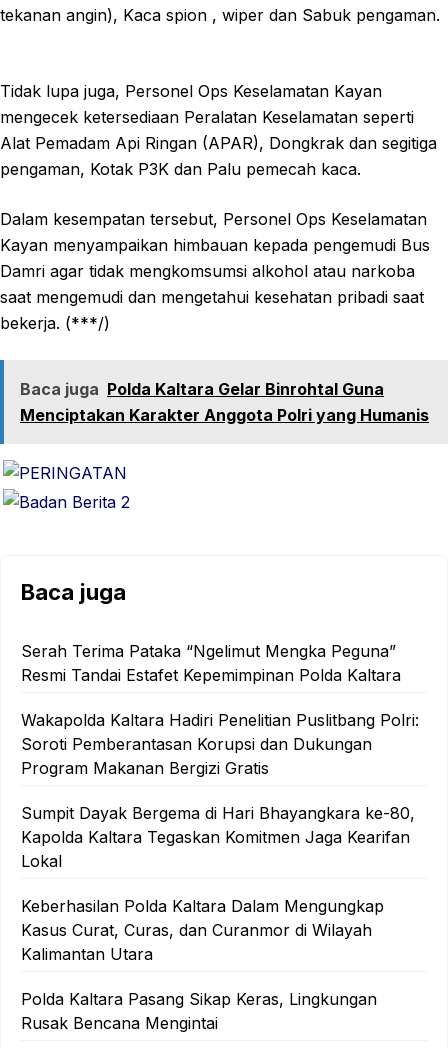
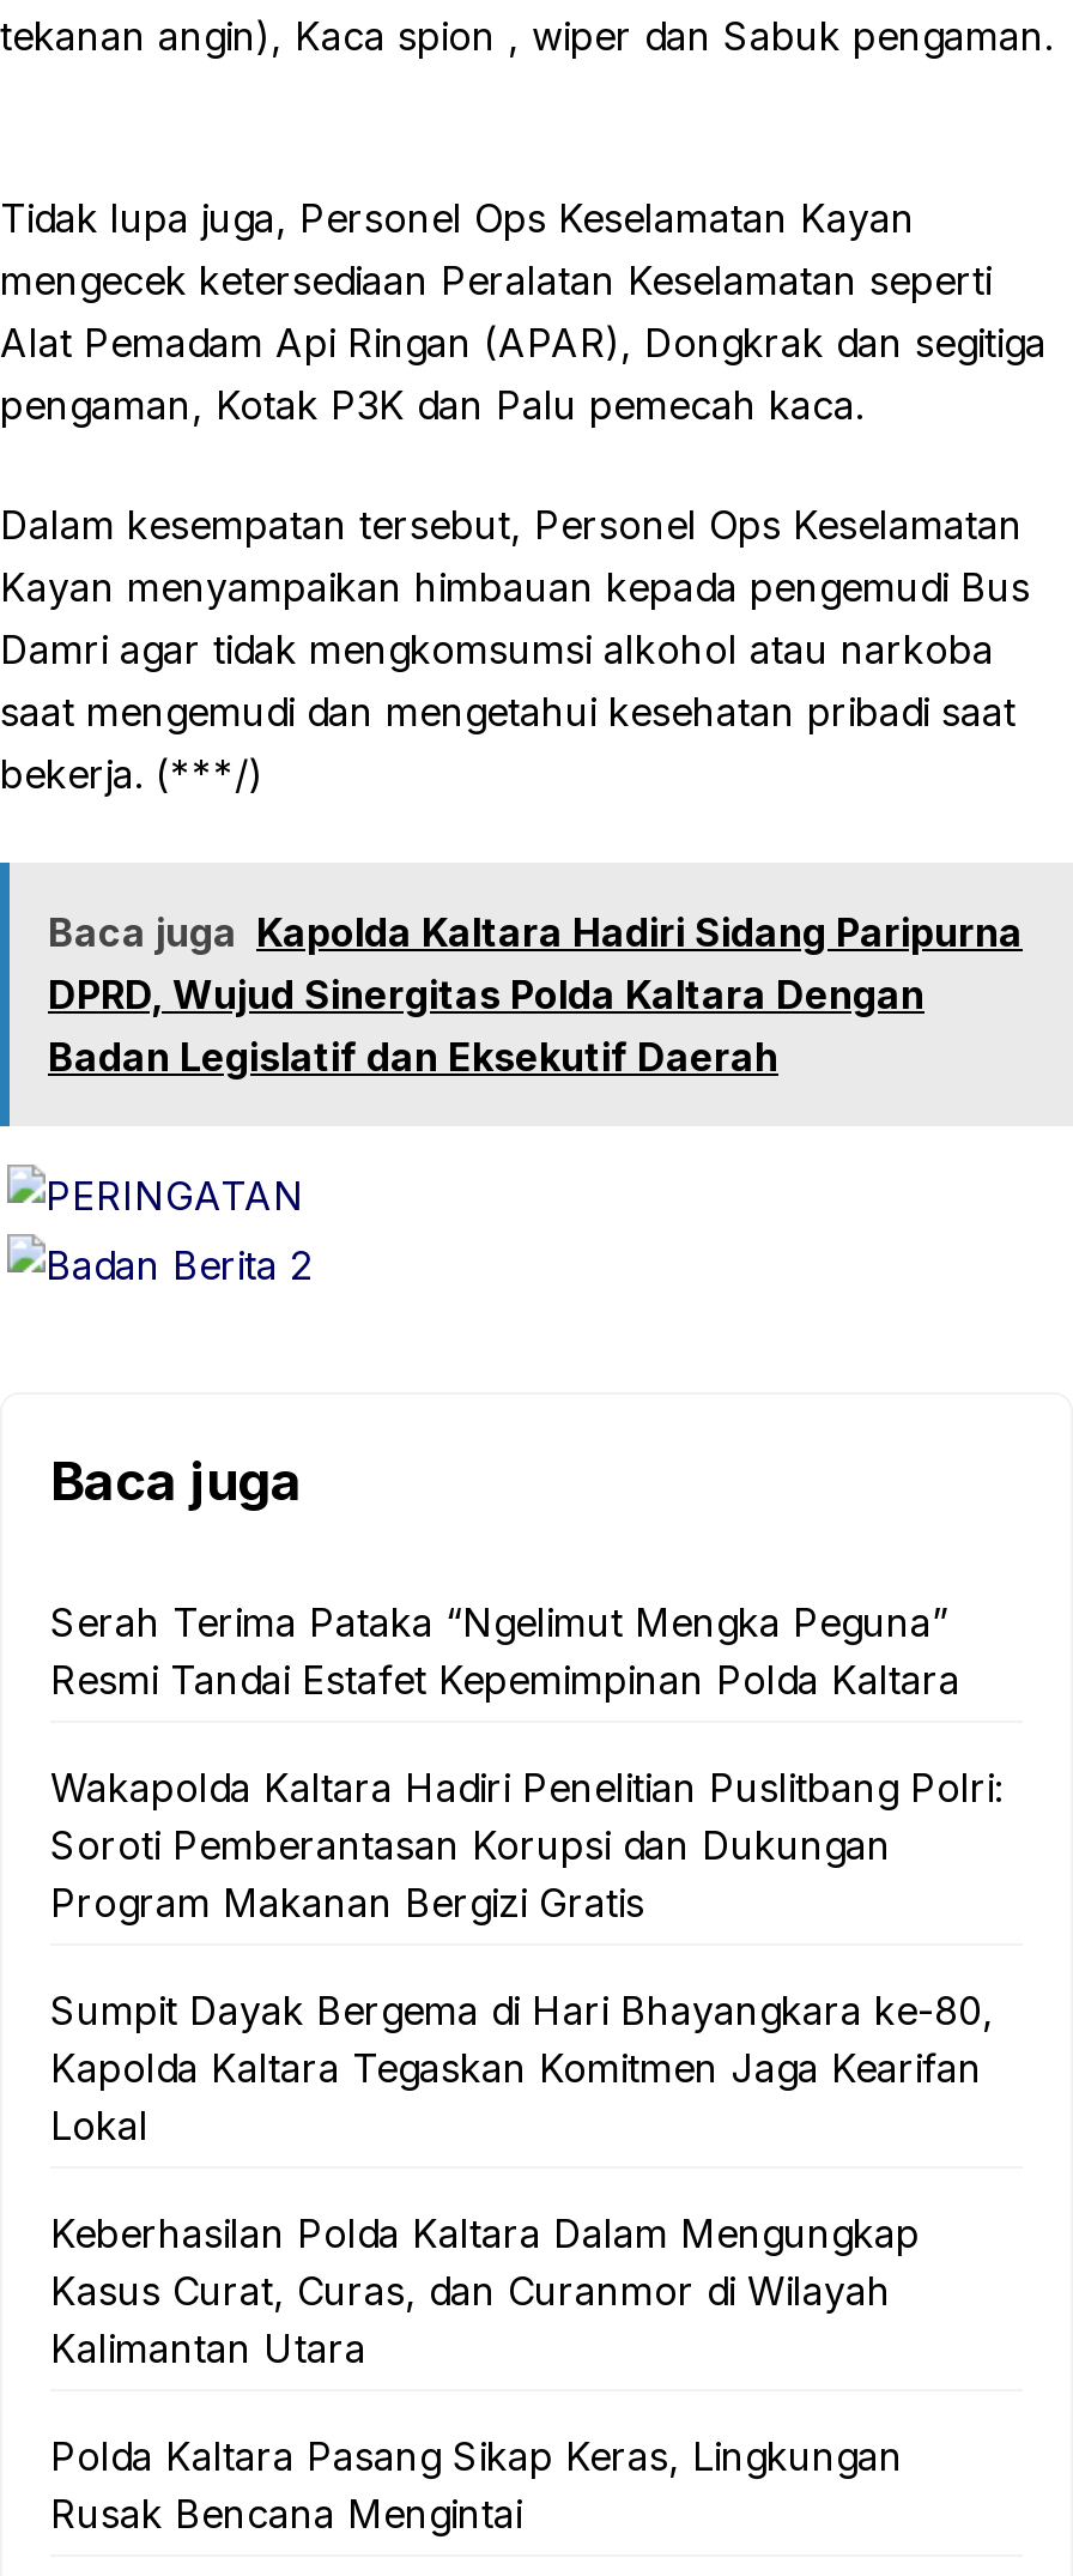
[20,379,429,425] Baca juga Polda Kaltara Gelar Binrohtal Guna | Menciptakan Karakter Anggota Polri yang Humanis -> [48,908,1023,1081] Baca juga Kapolda Kaltara Hadiri Sidang Paripurna | DPRD, Wujud Sinergitas Polda Kaltara Dengan | Badan Legislatif dan Eksekutif Daerah

